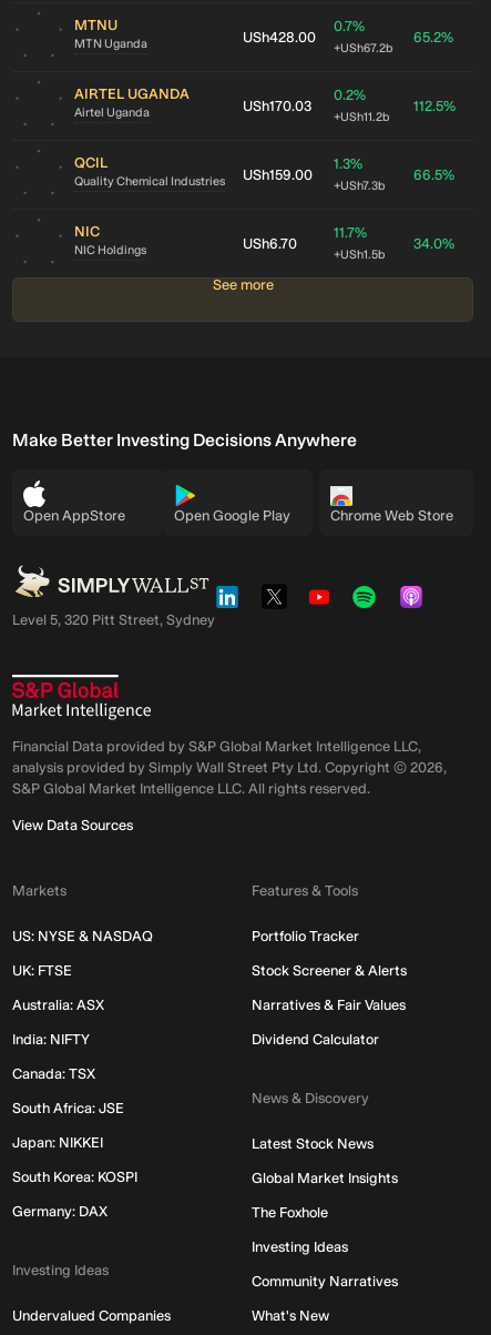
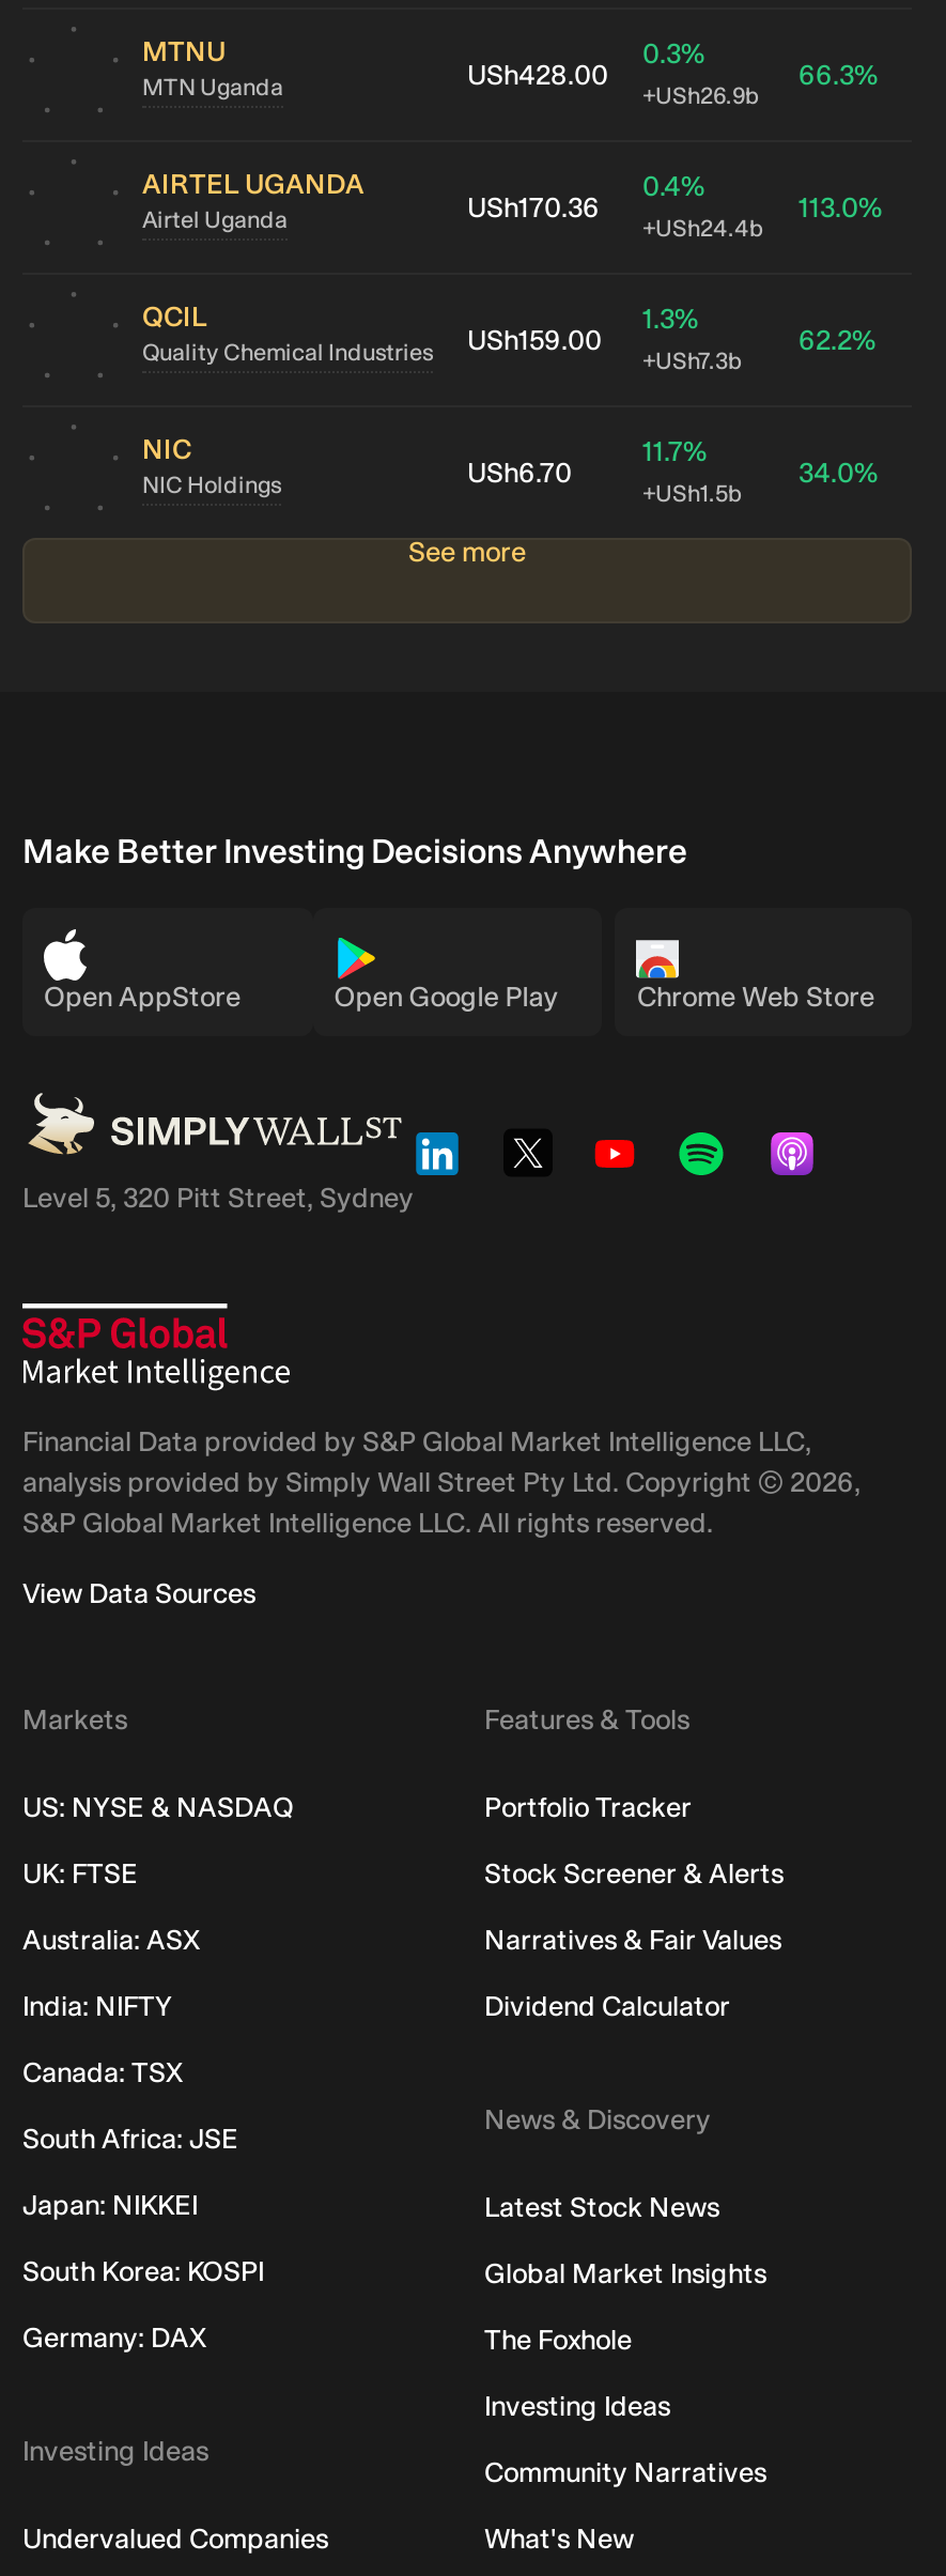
[334,18,393,55] 0.7% | +USh67.2b -> [642,37,760,110] 0.3% | +USh26.9b
[413,29,453,45] 65.2% -> [798,59,878,91] 66.3%
[334,87,390,124] 0.2% | +USh11.2b -> [642,170,764,243] 0.4% | +USh24.4b
[243,98,311,114] USh170.03 -> [467,191,600,223] USh170.36
[413,98,456,114] 112.5% -> [798,191,882,223] 113.0%
[413,166,454,183] 66.5% -> [798,324,875,356] 62.2%

